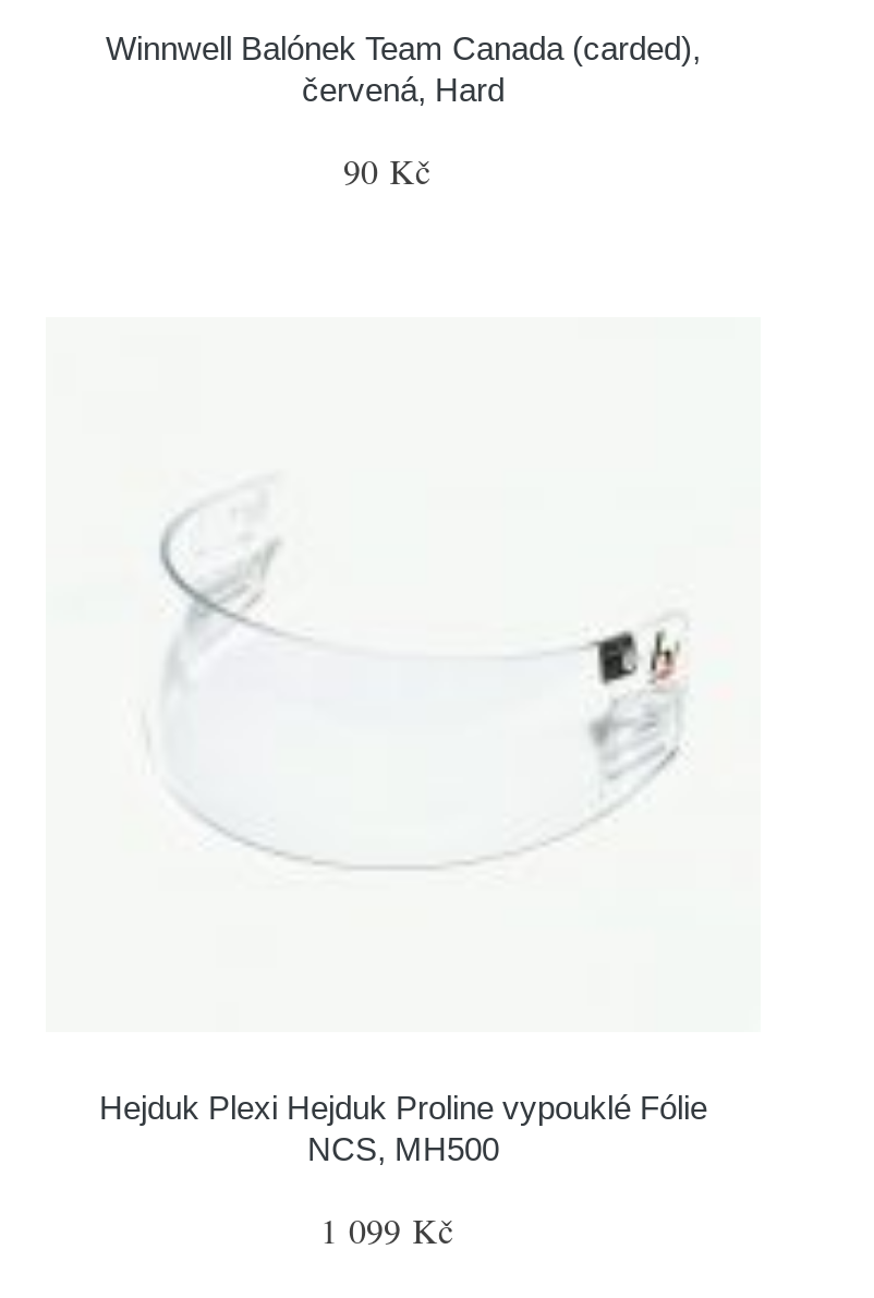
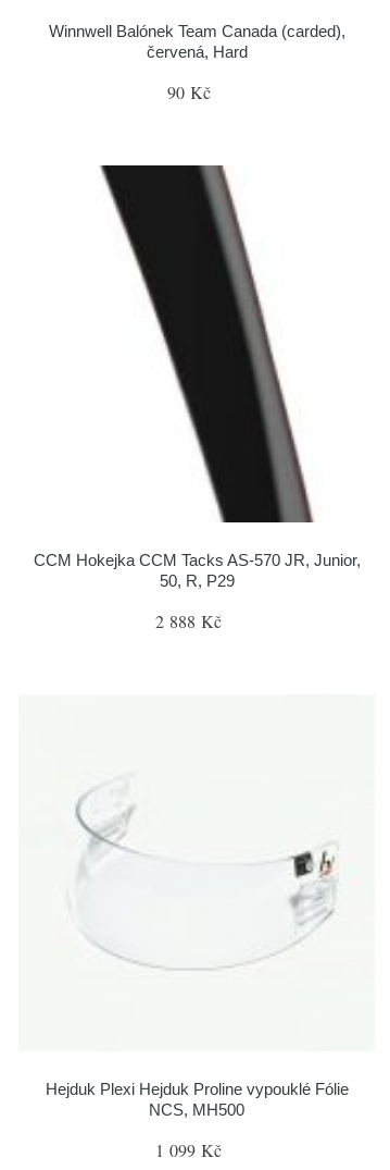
none -> [33,164,360,632] [image] | CCM Hokejka CCM Tacks AS-570 JR, Junior, | 50, R, P29 | 2 888 Kč

